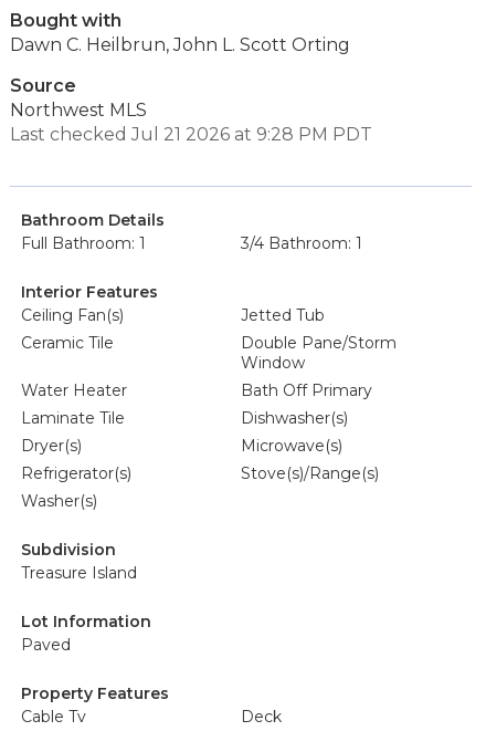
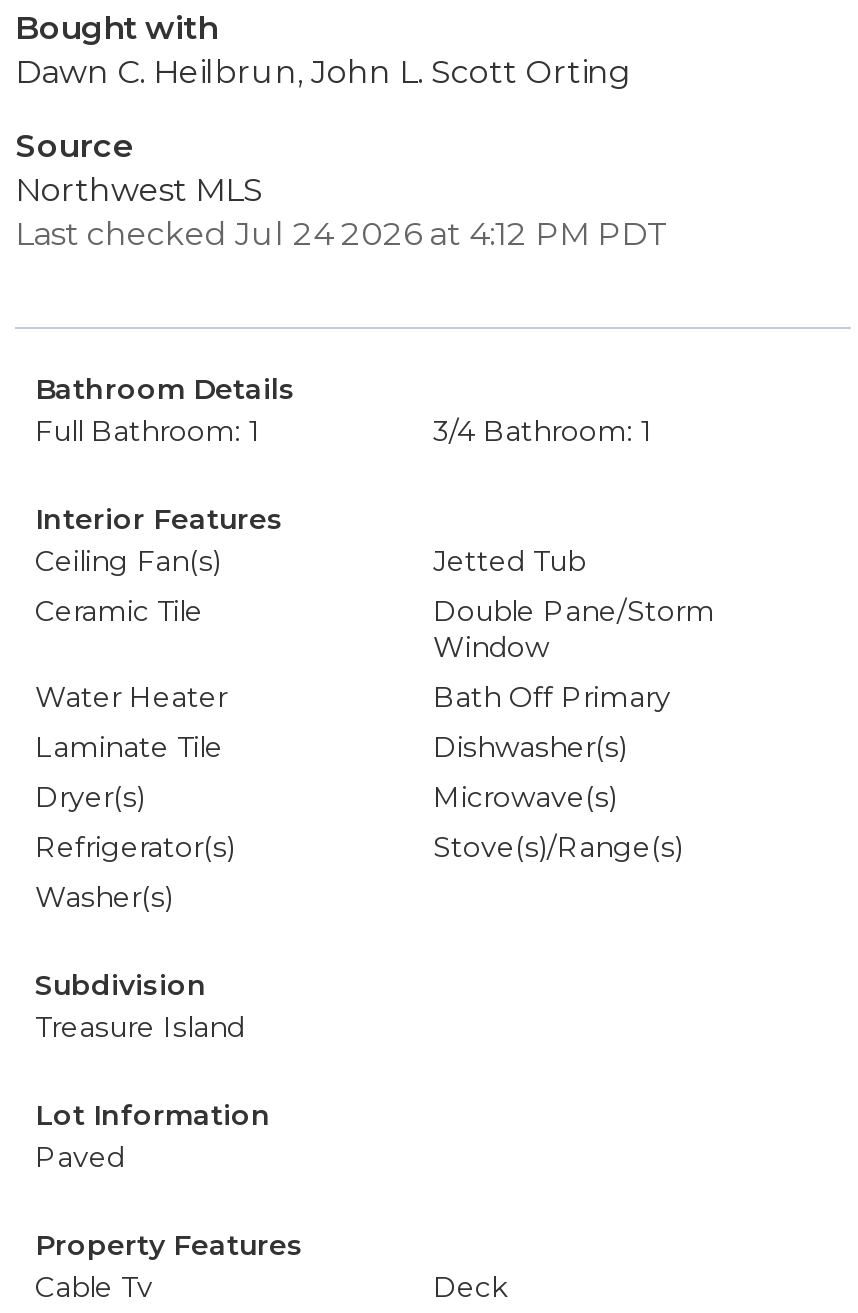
[10,124,372,145] Last checked Jul 21 2026 at 9:28 PM PDT -> [15,215,669,253] Last checked Jul 24 2026 at 4:12 PM PDT

